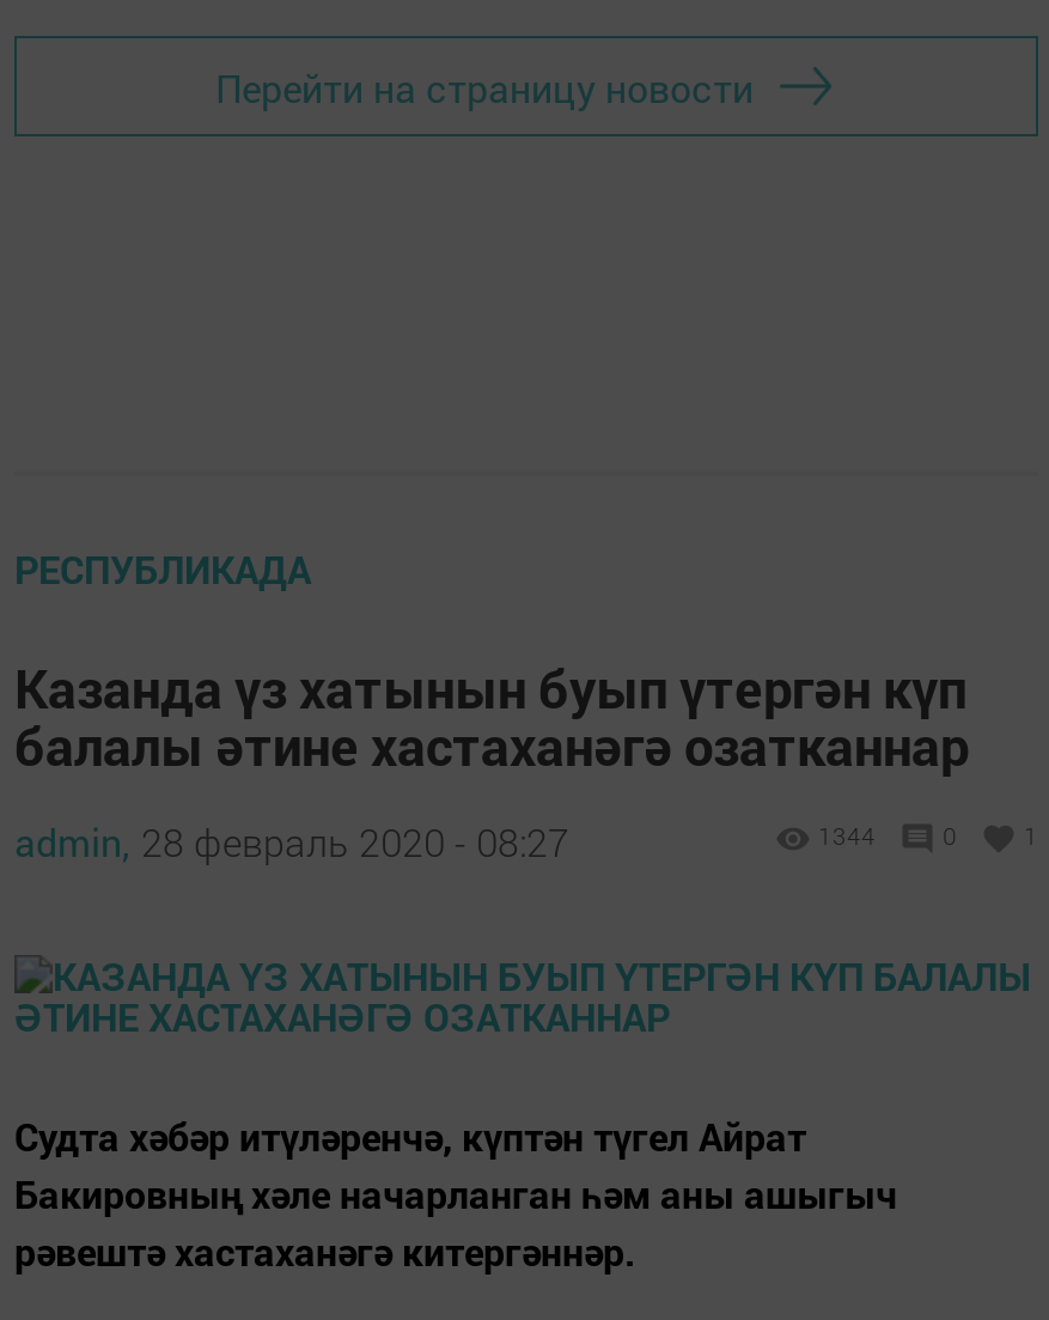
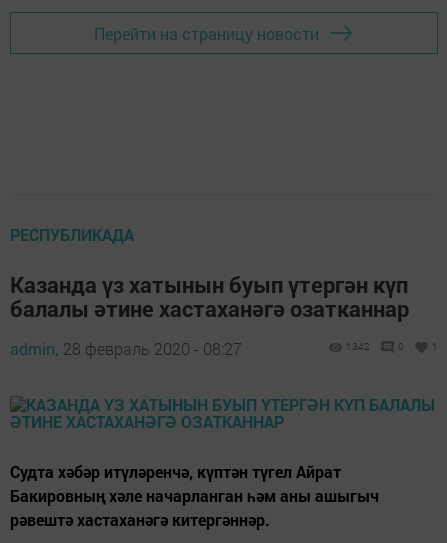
[818,822,876,853] 1344 -> [346,340,370,353] 1342

